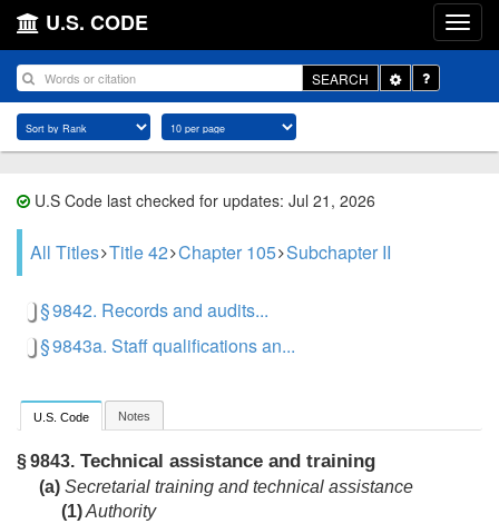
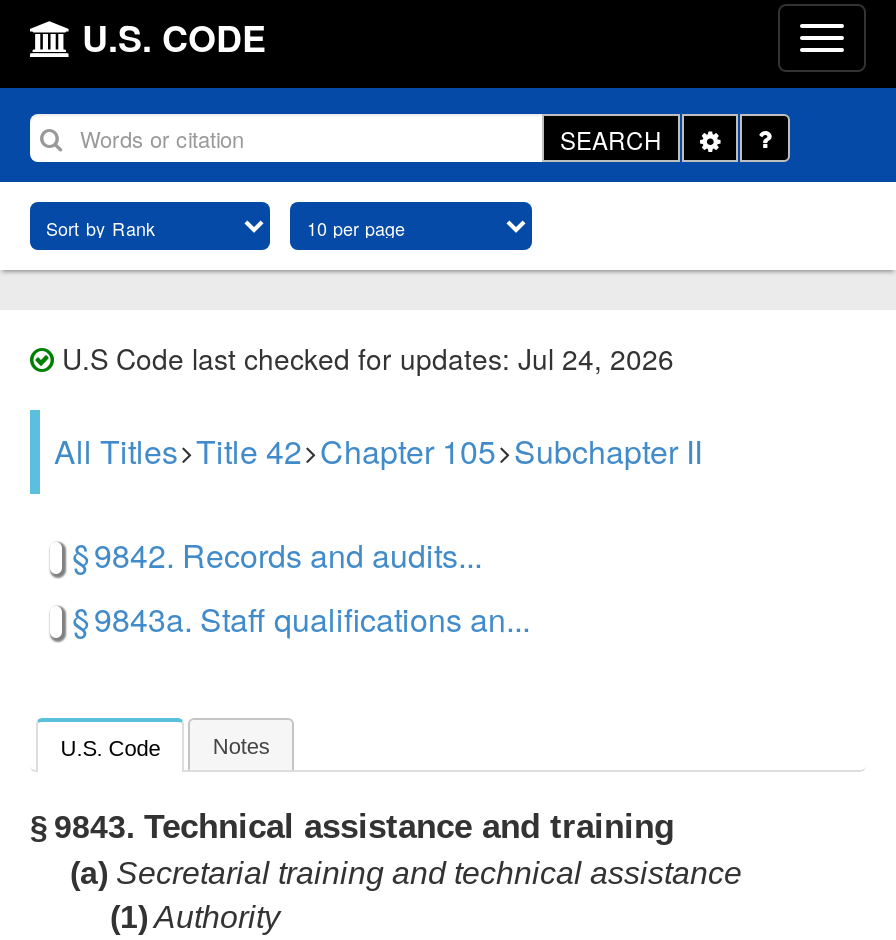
[30,189,375,211] U.S Code last checked for updates: Jul 21, 2026 -> [54,338,674,378] U.S Code last checked for updates: Jul 24, 2026

